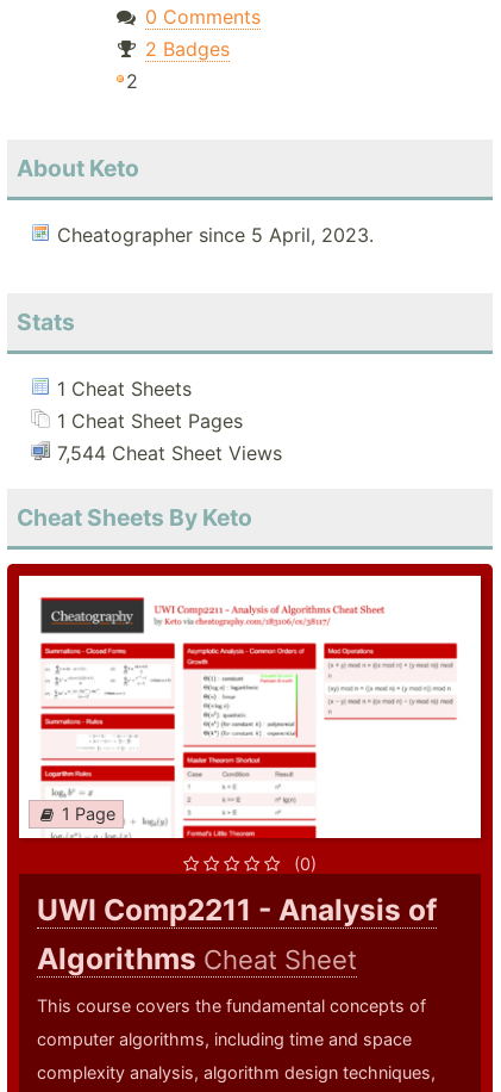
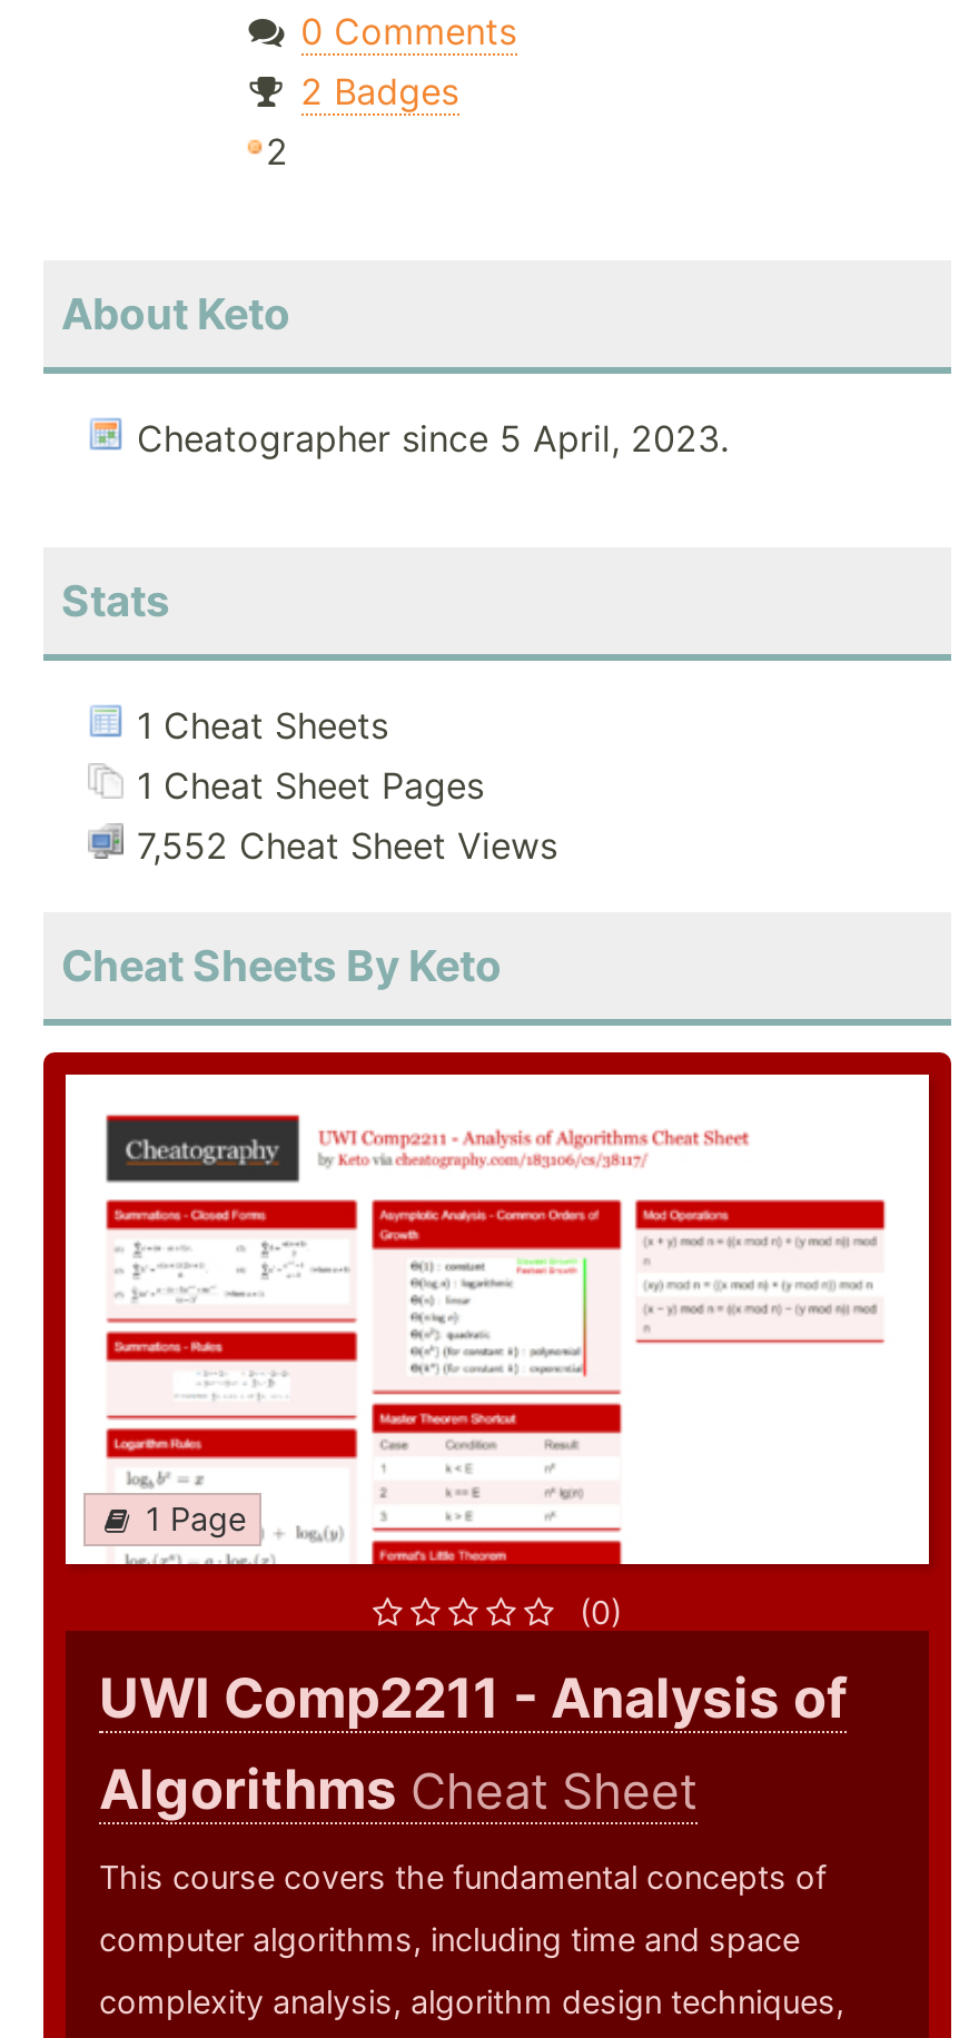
[57,441,282,465] 7,544 Cheat Sheet Views -> [137,823,557,868] 7,552 Cheat Sheet Views

